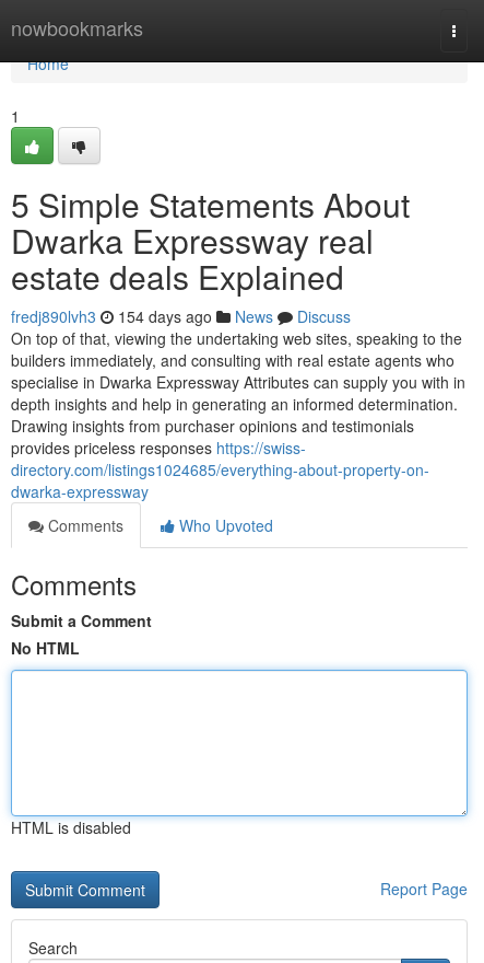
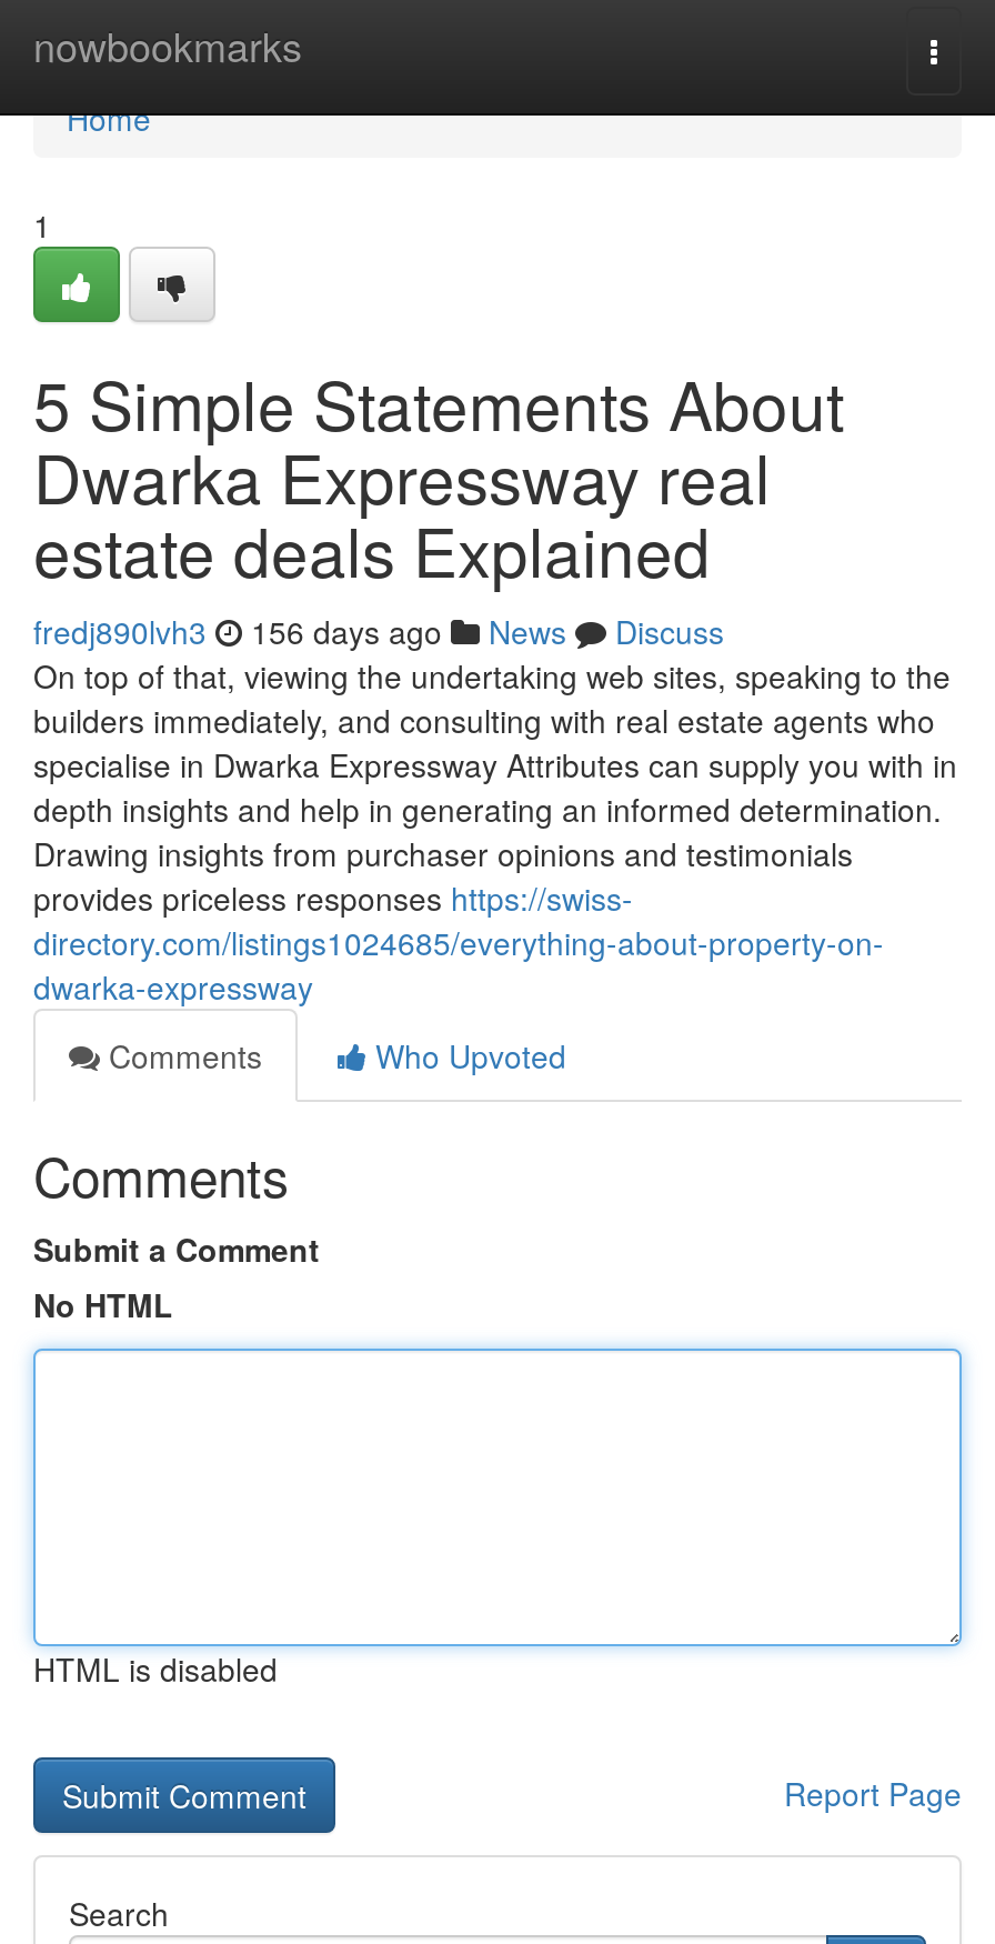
[11,305,351,327] fredj890lvh3 154 days ago News Discuss -> [33,609,724,653] fredj890lvh3 156 days ago News Discuss

